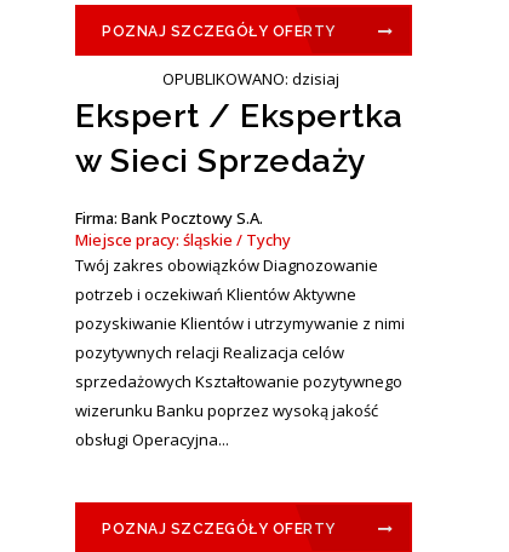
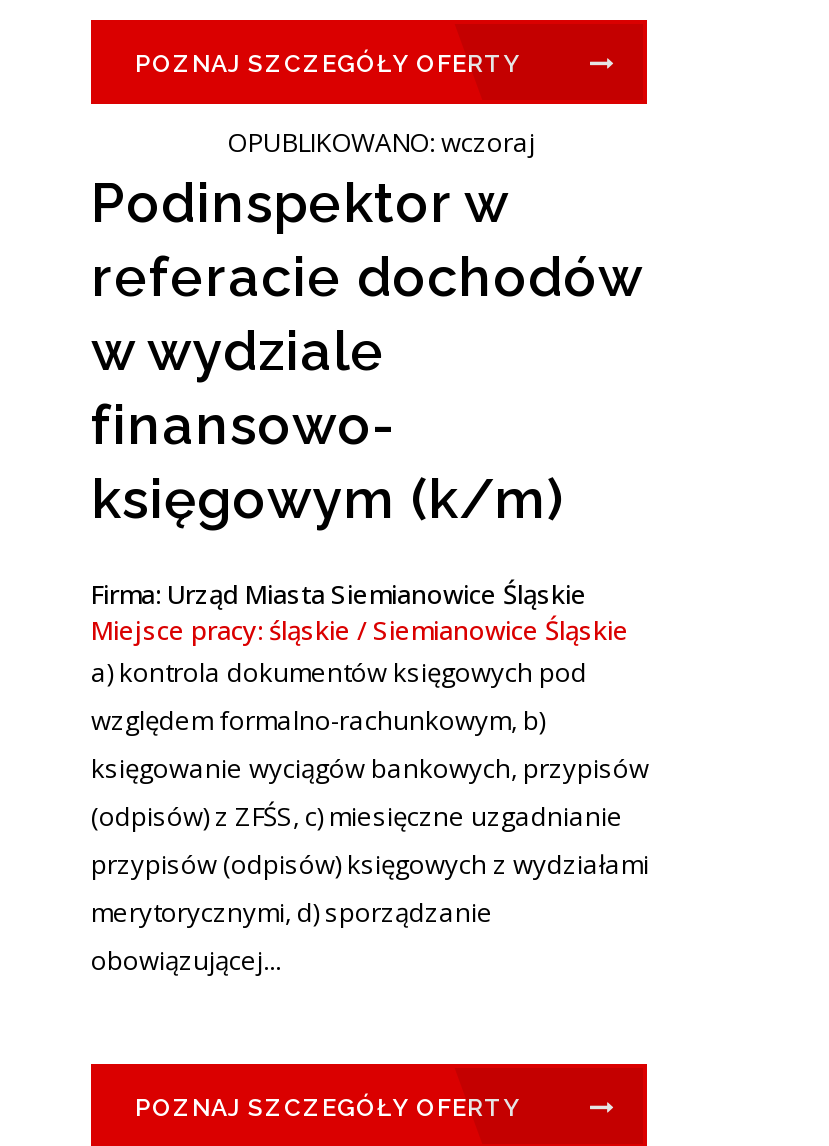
[75,68,403,179] OPUBLIKOWANO: dzisiaj | Ekspert / Ekspertka | w Sieci Sprzedaży -> [91,124,641,530] OPUBLIKOWANO: wczoraj | Podinspektor w | referacie dochodów | w wydziale | finansowo- | księgowym (k/m)
[75,207,405,450] Firma: Bank Pocztowy S.A. | Miejsce pracy: śląskie / Tychy | Twój zakres obowiązków Diagnozowanie | potrzeb i oczekiwań Klientów Aktywne | pozyskiwanie Klientów i utrzymywanie z nimi | pozytywnych relacji Realizacja celów | sprzedażowych Kształtowanie pozytywnego | wizerunku Banku poprzez wysoką jakość | obsługi Operacyjna... -> [91,576,649,978] Firma: Urząd Miasta Siemianowice Śląskie | Miejsce pracy: śląskie / Siemianowice Śląskie | a) kontrola dokumentów księgowych pod | względem formalno-rachunkowym, b) | księgowanie wyciągów bankowych, przypisów | (odpisów) z ZFŚS, c) miesięczne uzgadnianie | przypisów (odpisów) księgowych z wydziałami | merytorycznymi, d) sporządzanie | obowiązującej...

